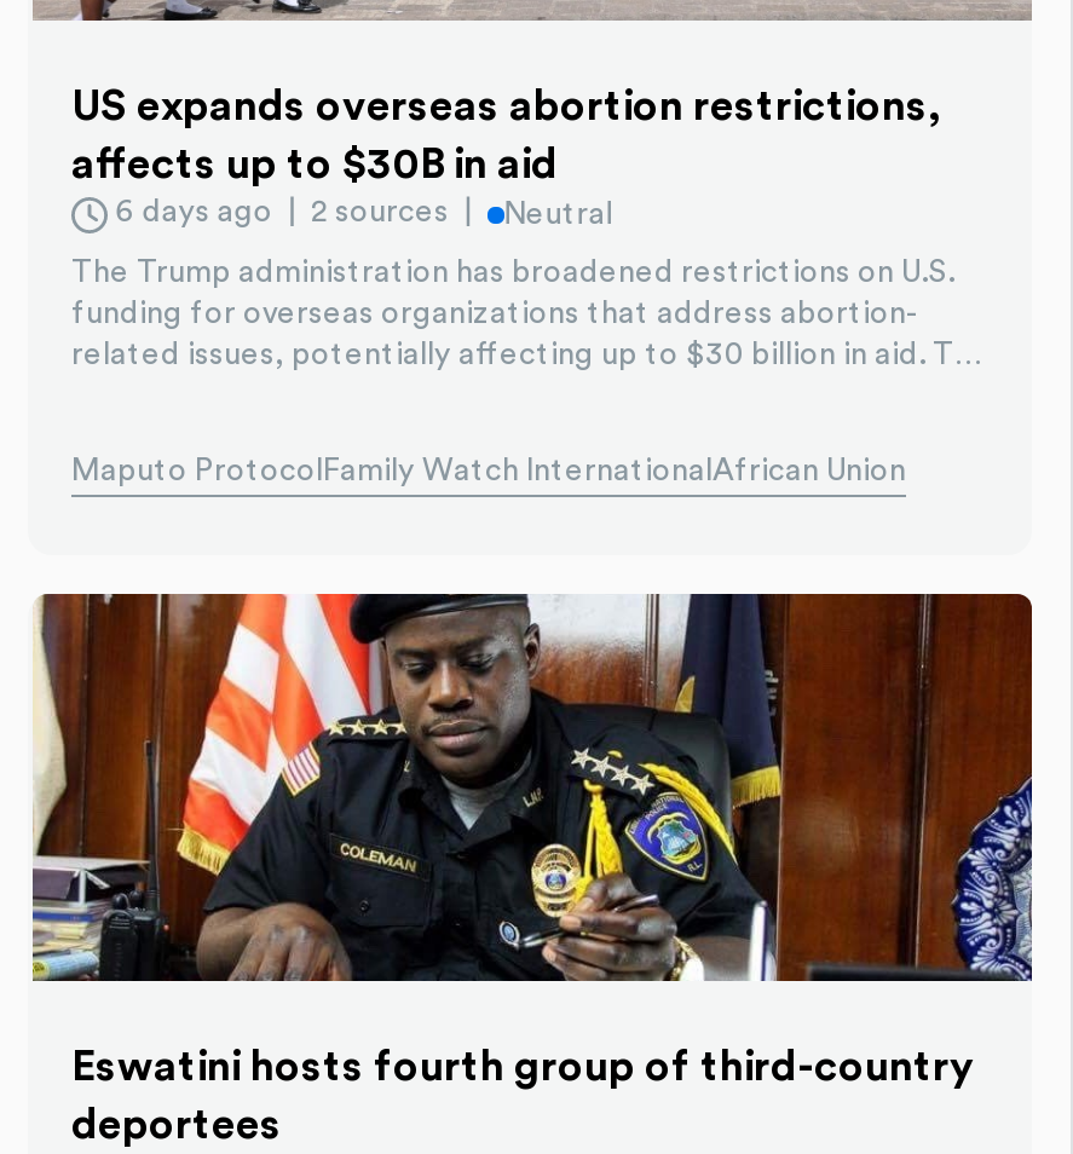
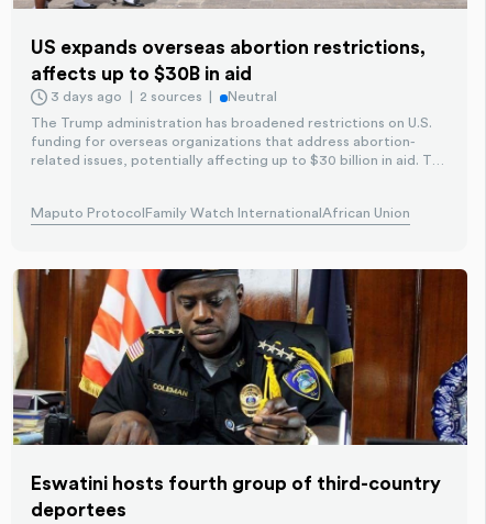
[115,197,613,228] 6 days ago 2 sources Neutral -> [51,90,277,103] 3 days ago 2 sources Neutral

